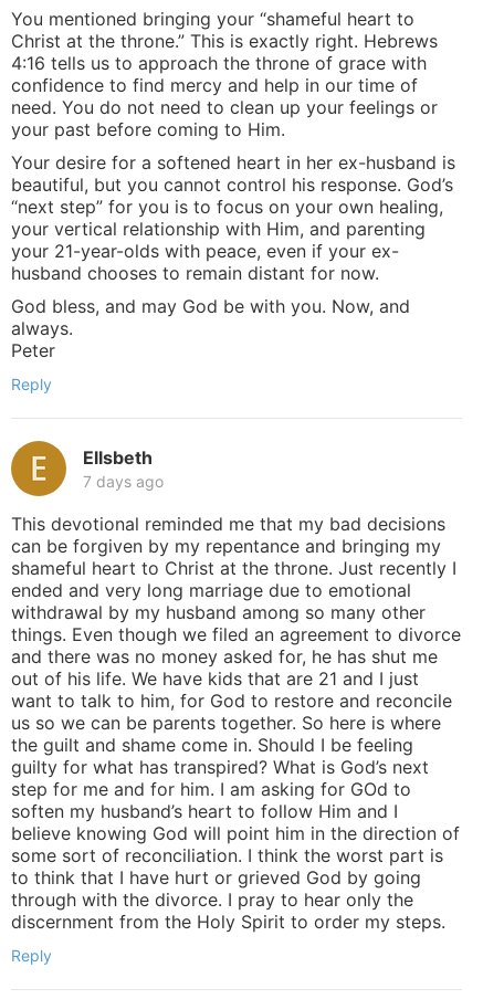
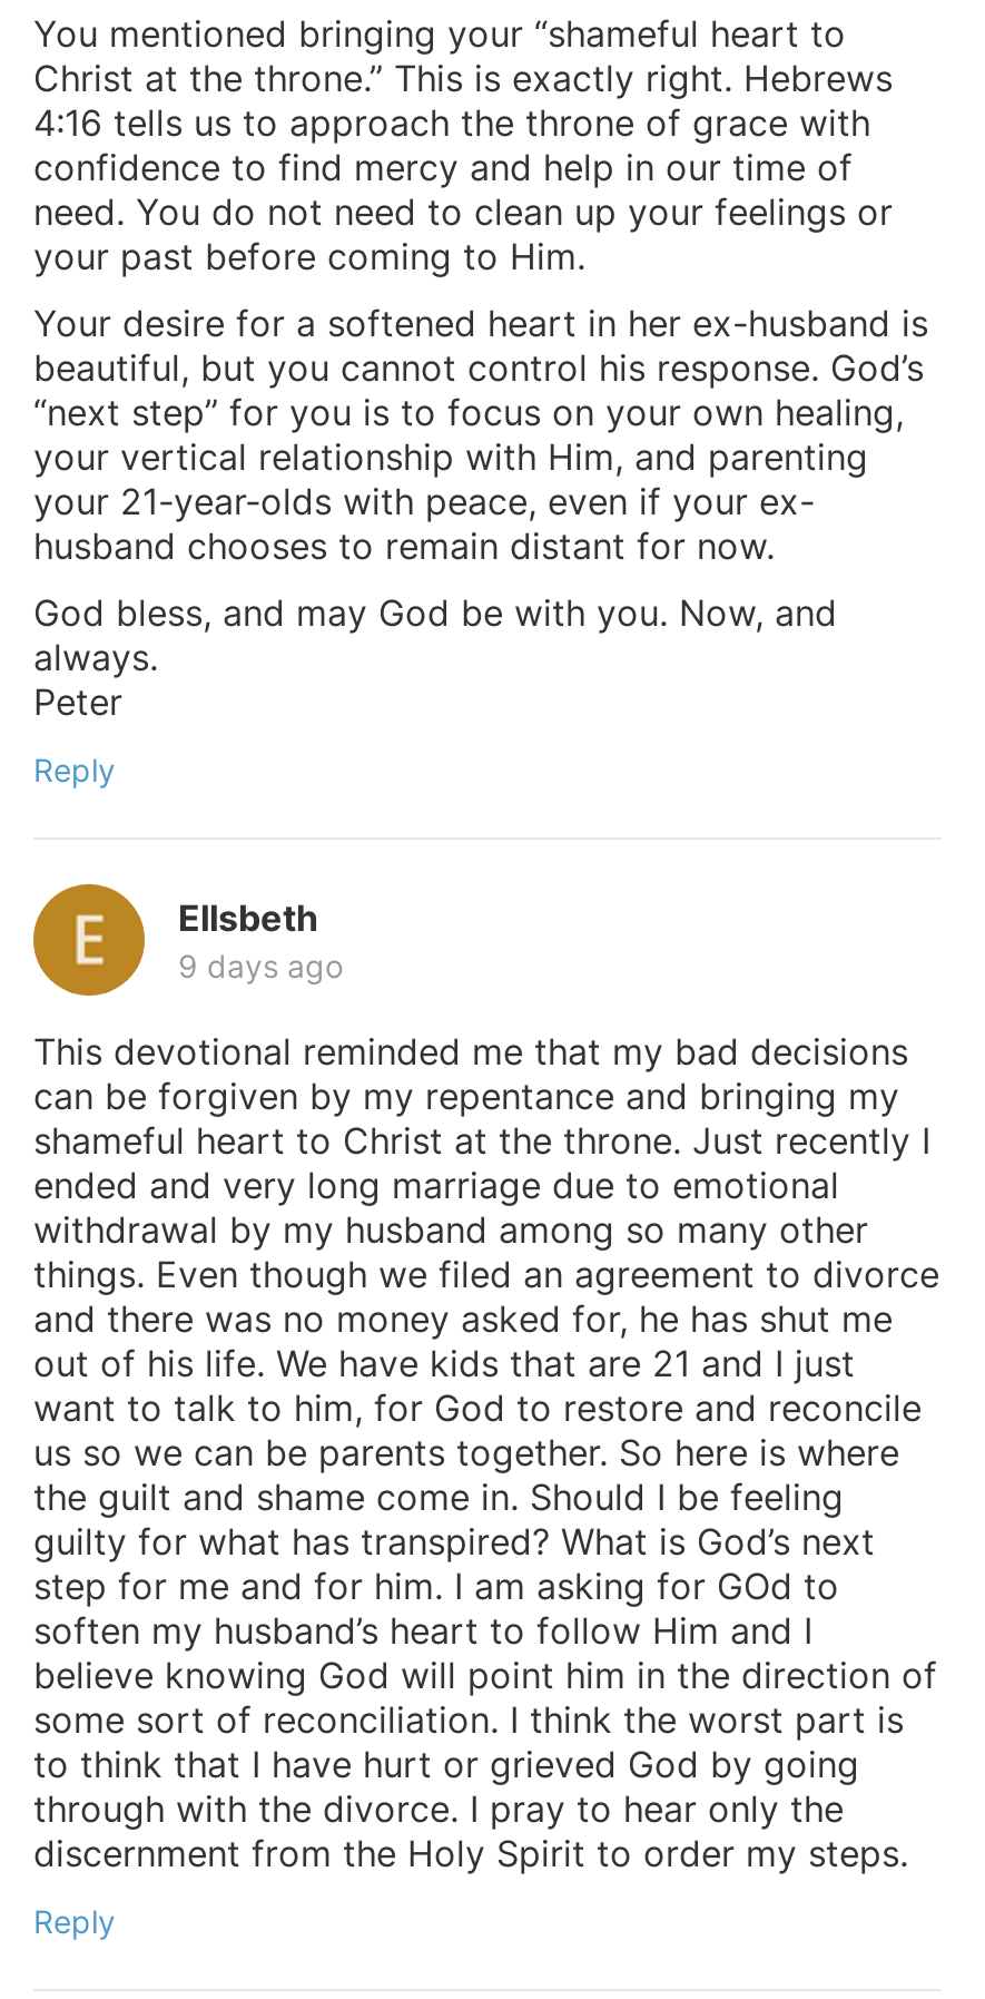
[83,471,164,490] 7 days ago -> [178,945,343,983] 9 days ago

